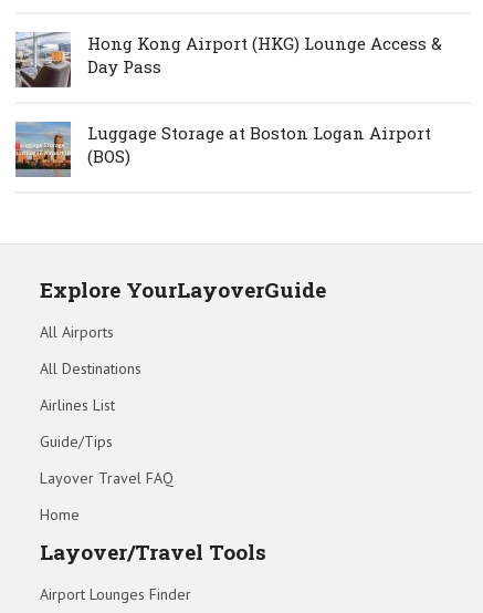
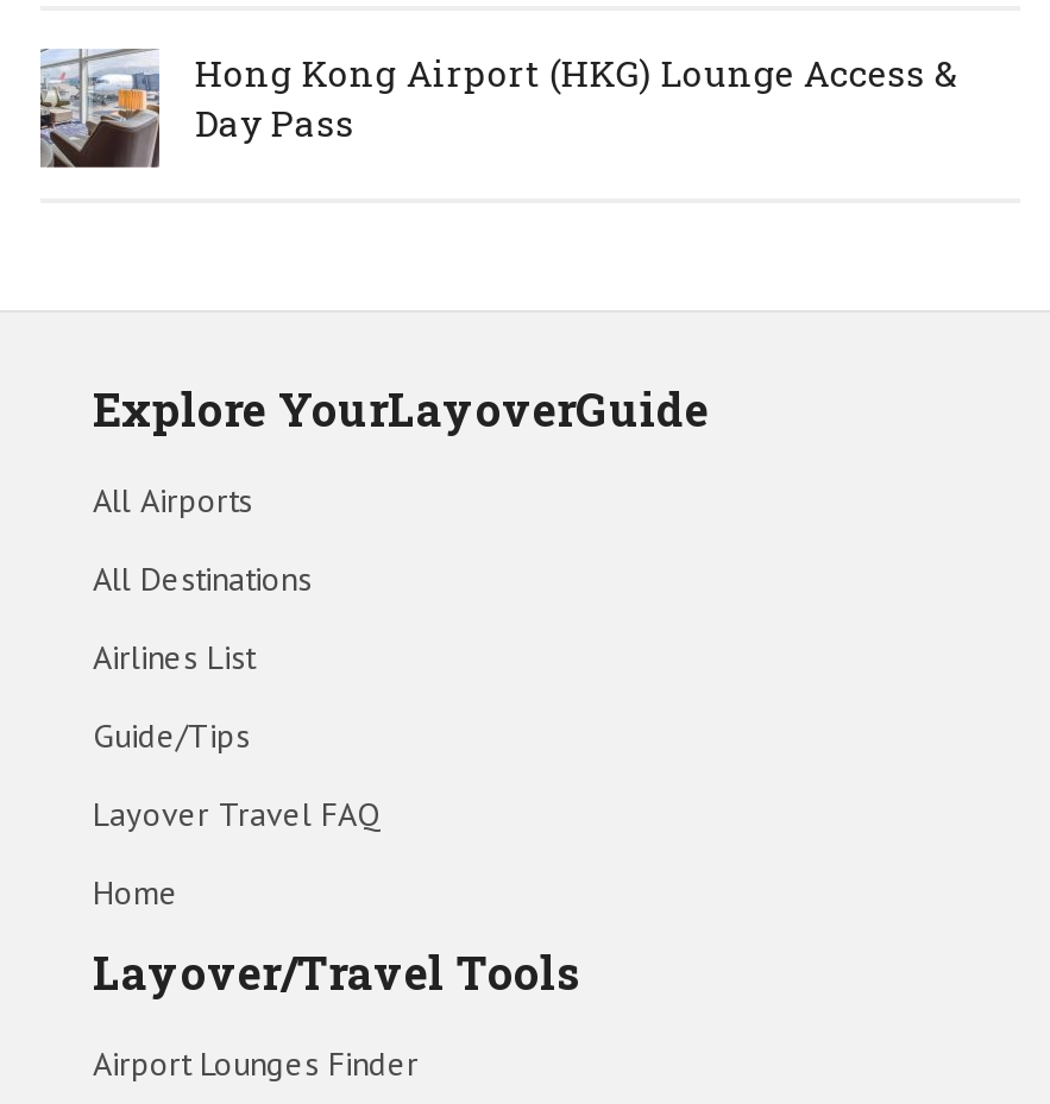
[14,121,431,178] [image] | Luggage Storage at Boston Logan Airport | (BOS) -> none

